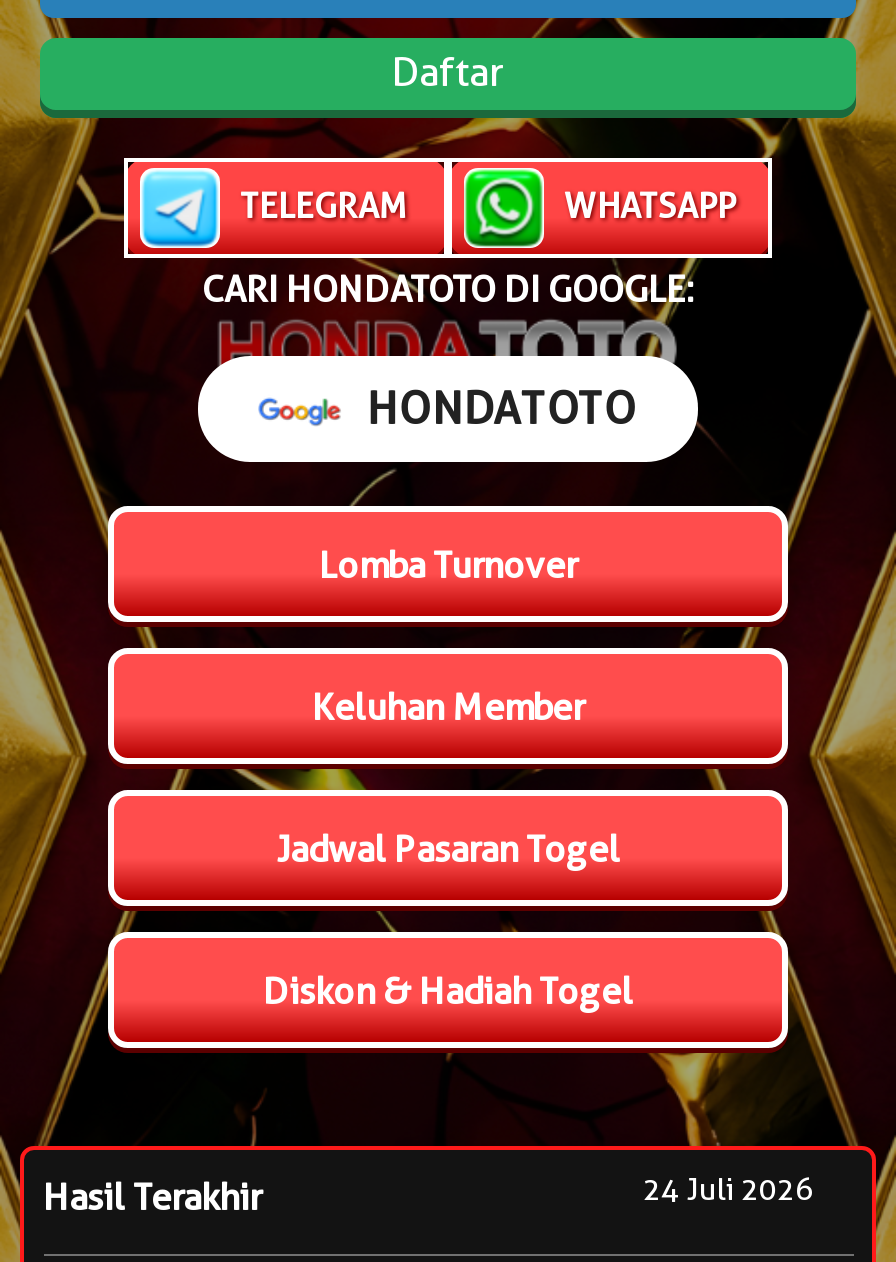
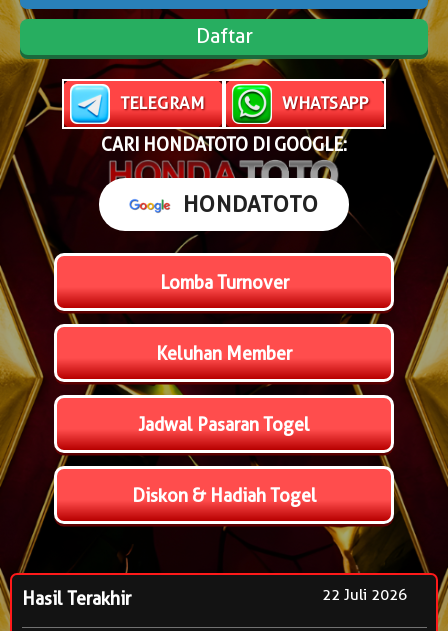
[643,1171,813,1207] 24 Juli 2026 -> [321,586,406,604] 22 Juli 2026

